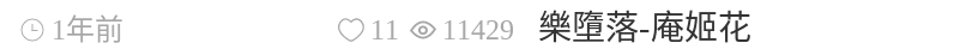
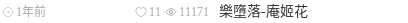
[370,11,751,46] 11 11429 樂墮落-庵姬花 -> [149,4,308,19] 11 11171 樂墮落-庵姬花

